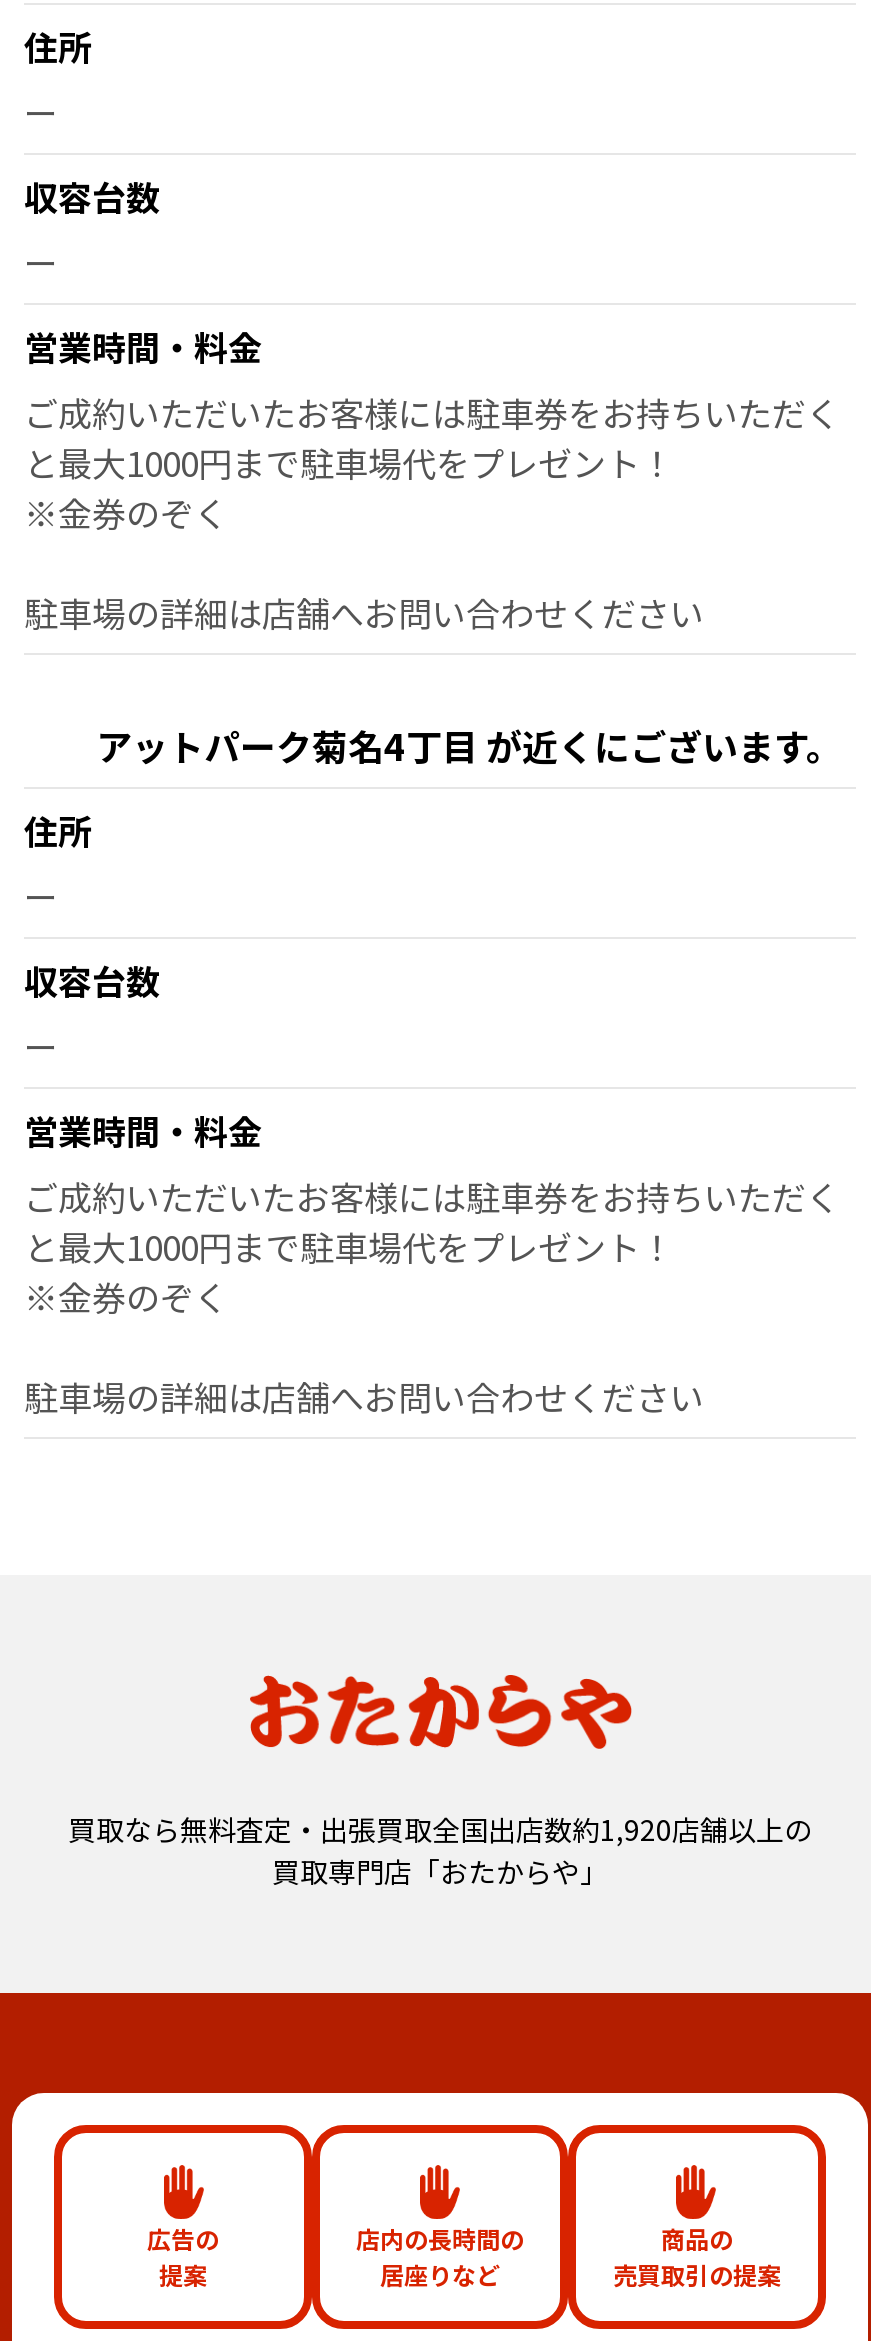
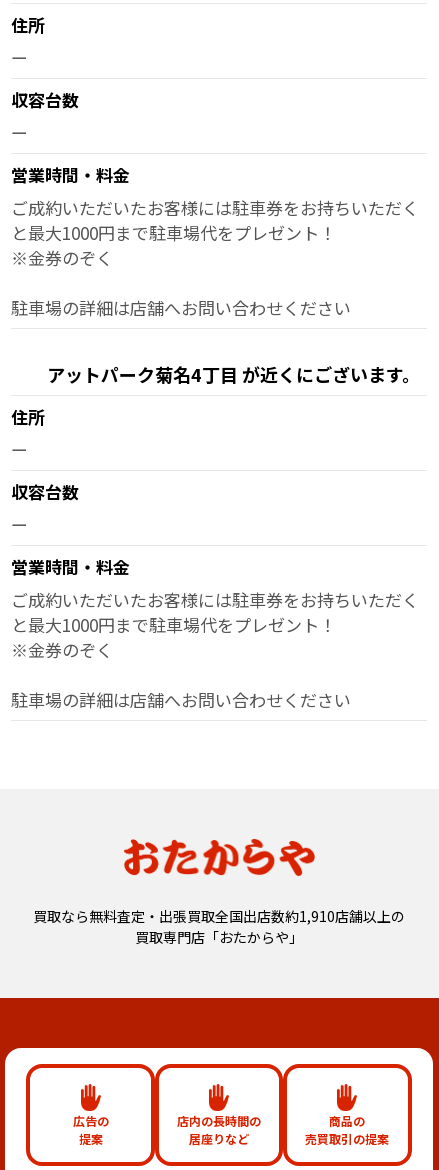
[68,1809,812,1849] 買取なら無料査定・出張買取全国出店数約1,920店舗以上の -> [33,906,405,926] 買取なら無料査定・出張買取全国出店数約1,910店舗以上の

